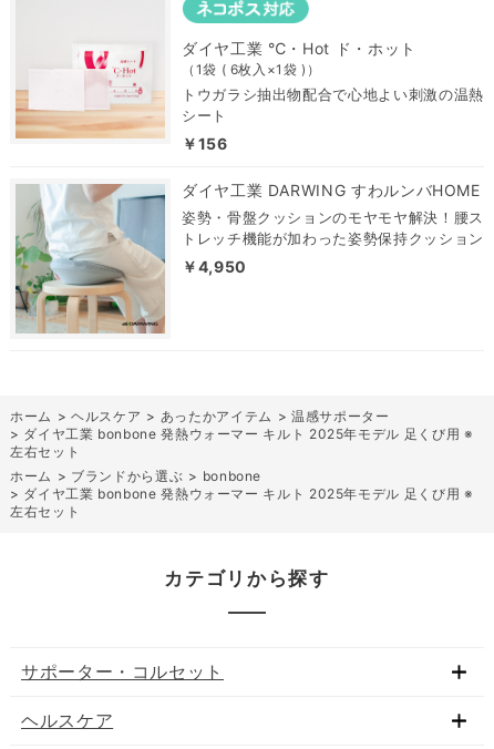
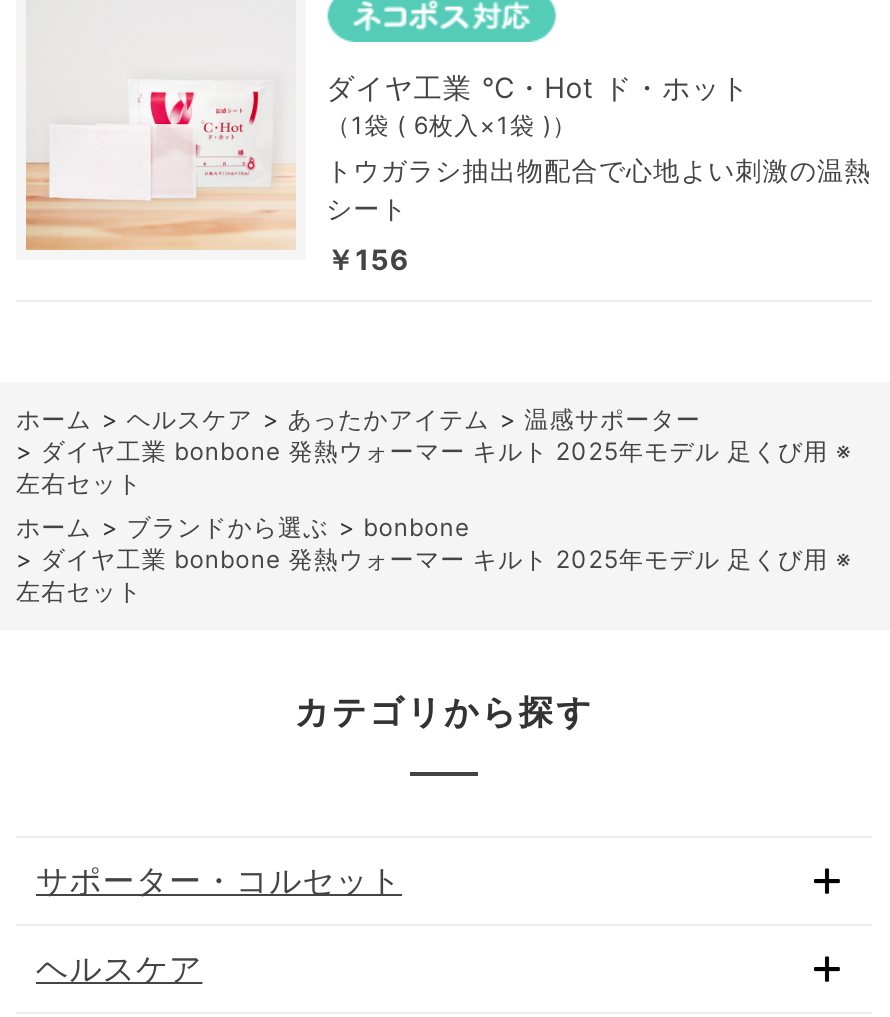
[14,180,484,335] [image] | ダイヤ工業 DARWING すわルンバHOME | 姿勢・骨盤クッションのモヤモヤ解決！腰ス | トレッチ機能が加わった姿勢保持クッション | ￥4,950 -> none

